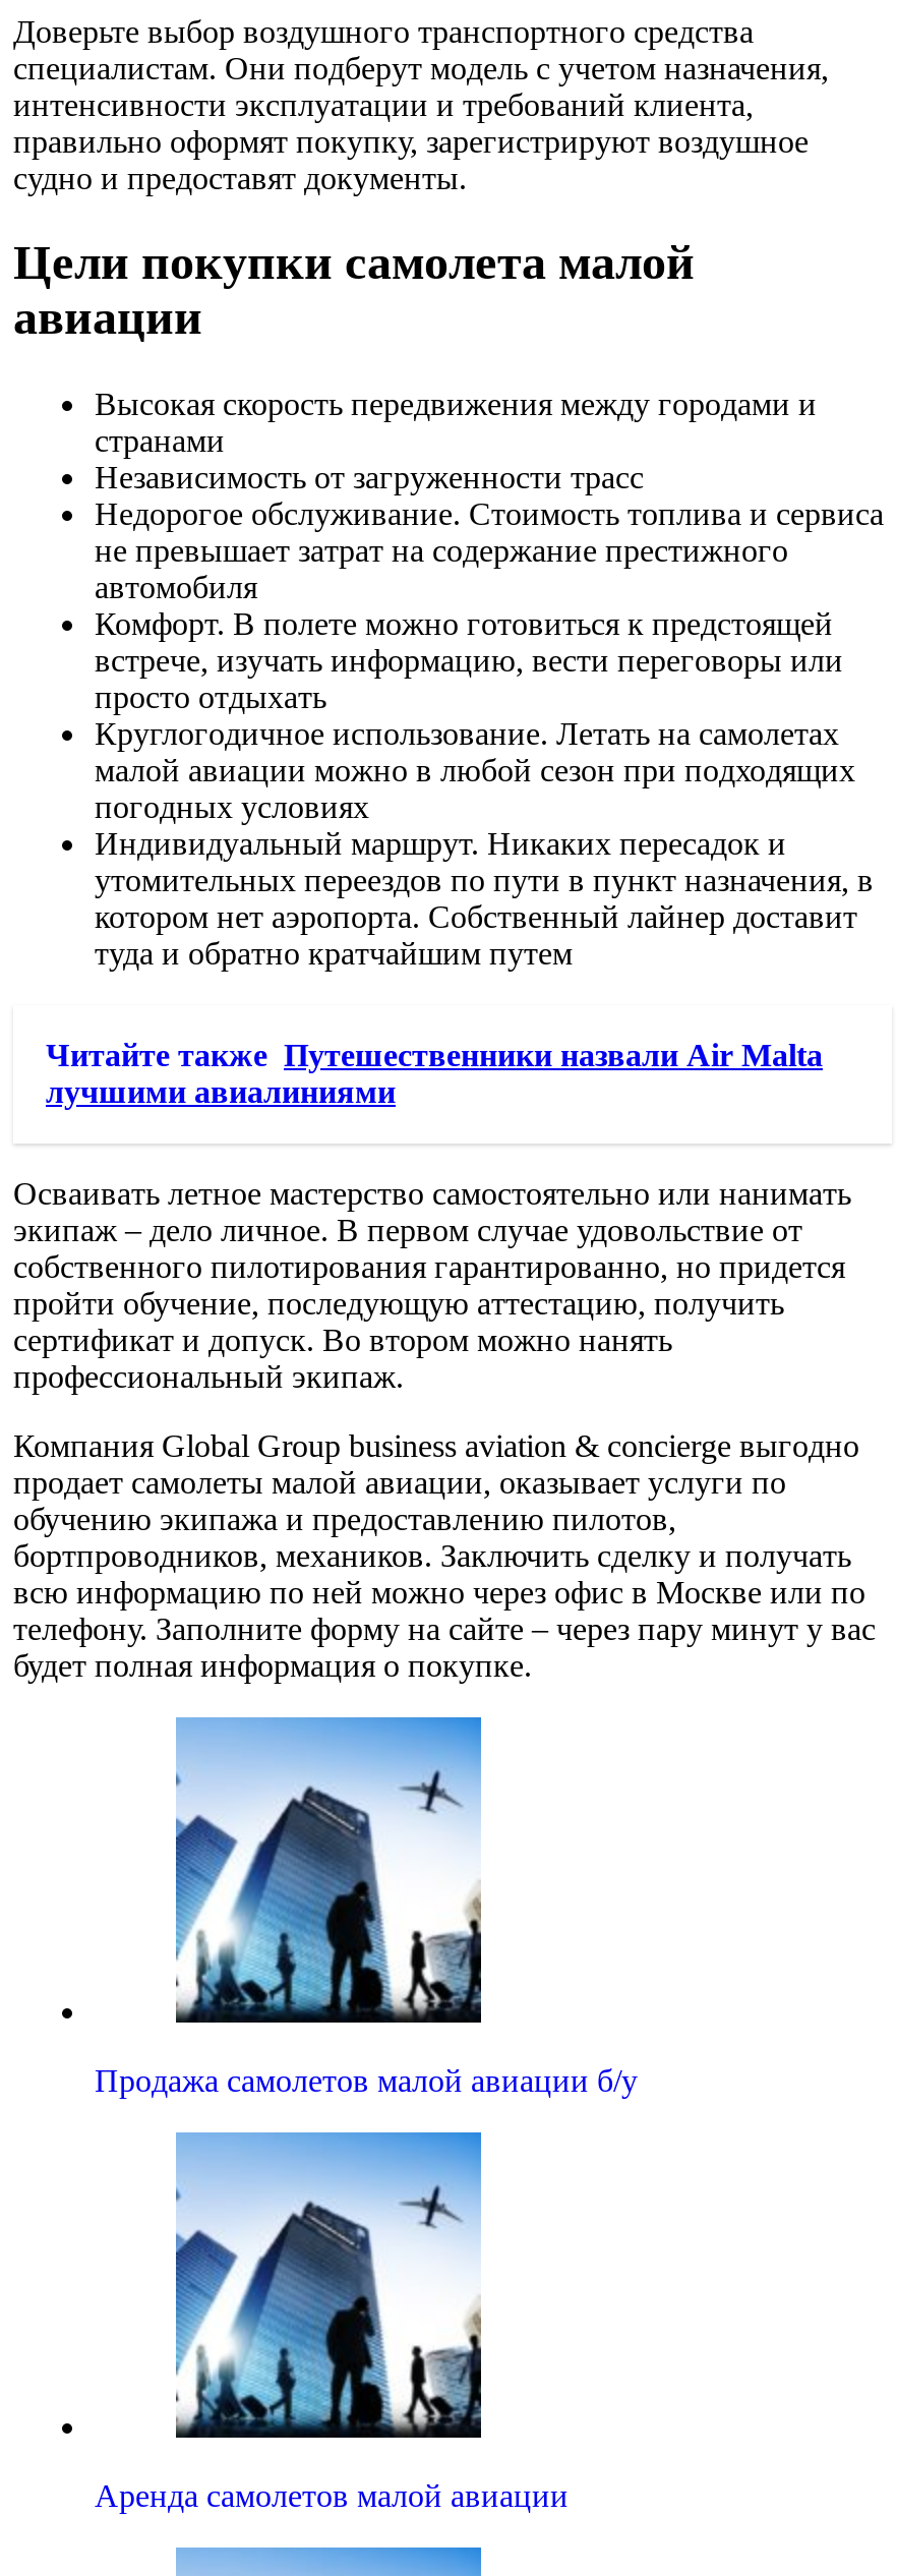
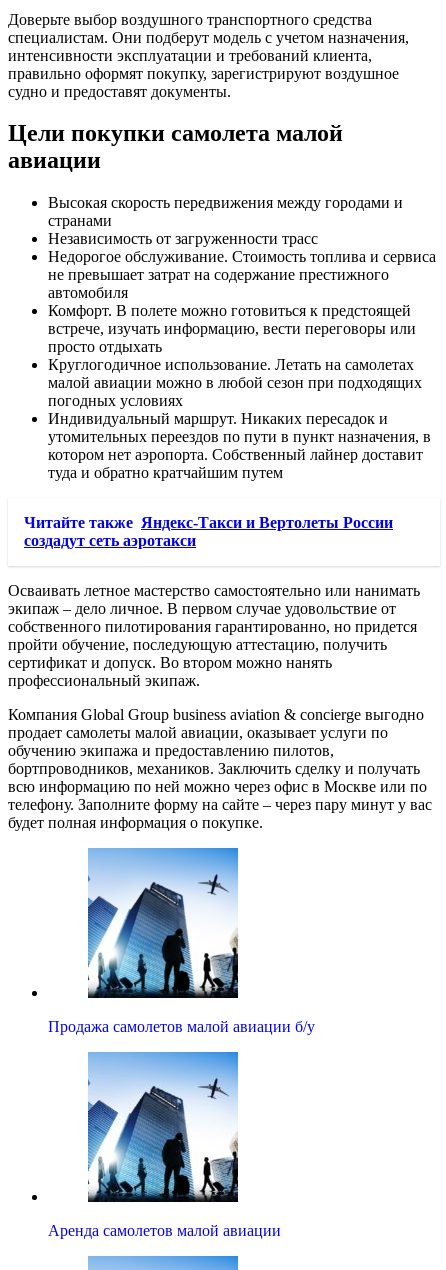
[46,1038,823,1110] Читайте также Путешественники назвали Air Malta | лучшими авиалиниями -> [24,514,393,549] Читайте также Яндекс-Такси и Вертолеты России | создадут сеть аэротакси

